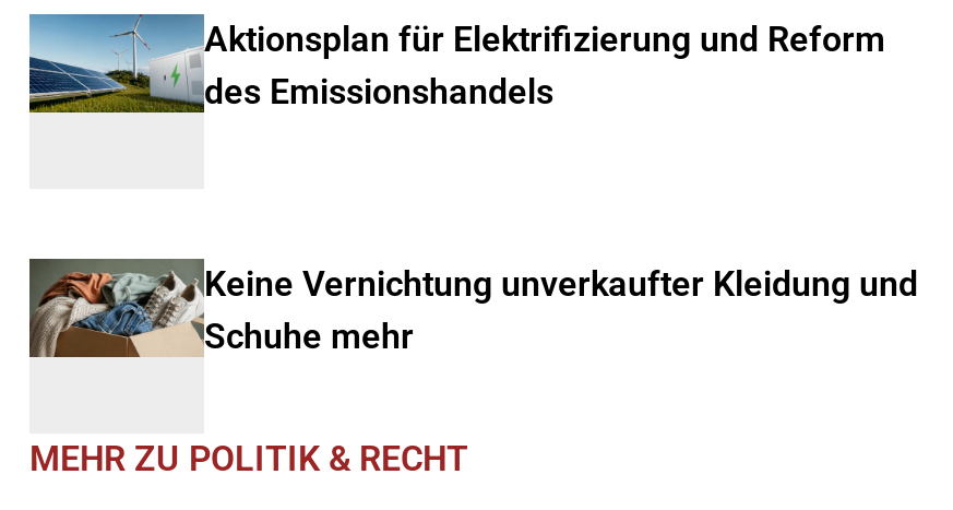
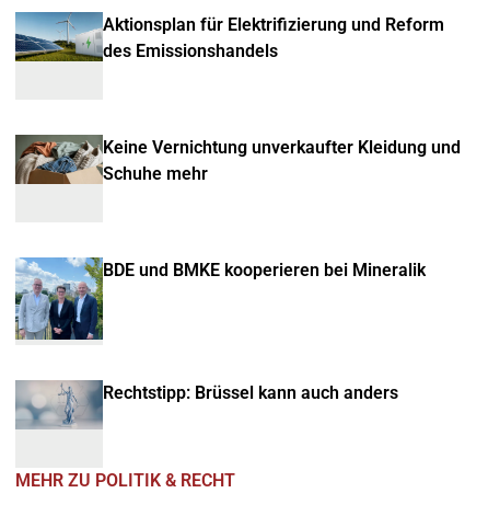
none -> [14,257,426,341] [image] | BDE und BMKE kooperieren bei Mineralik
none -> [15,380,398,429] [image] | Rechtstipp: Brüssel kann auch anders

